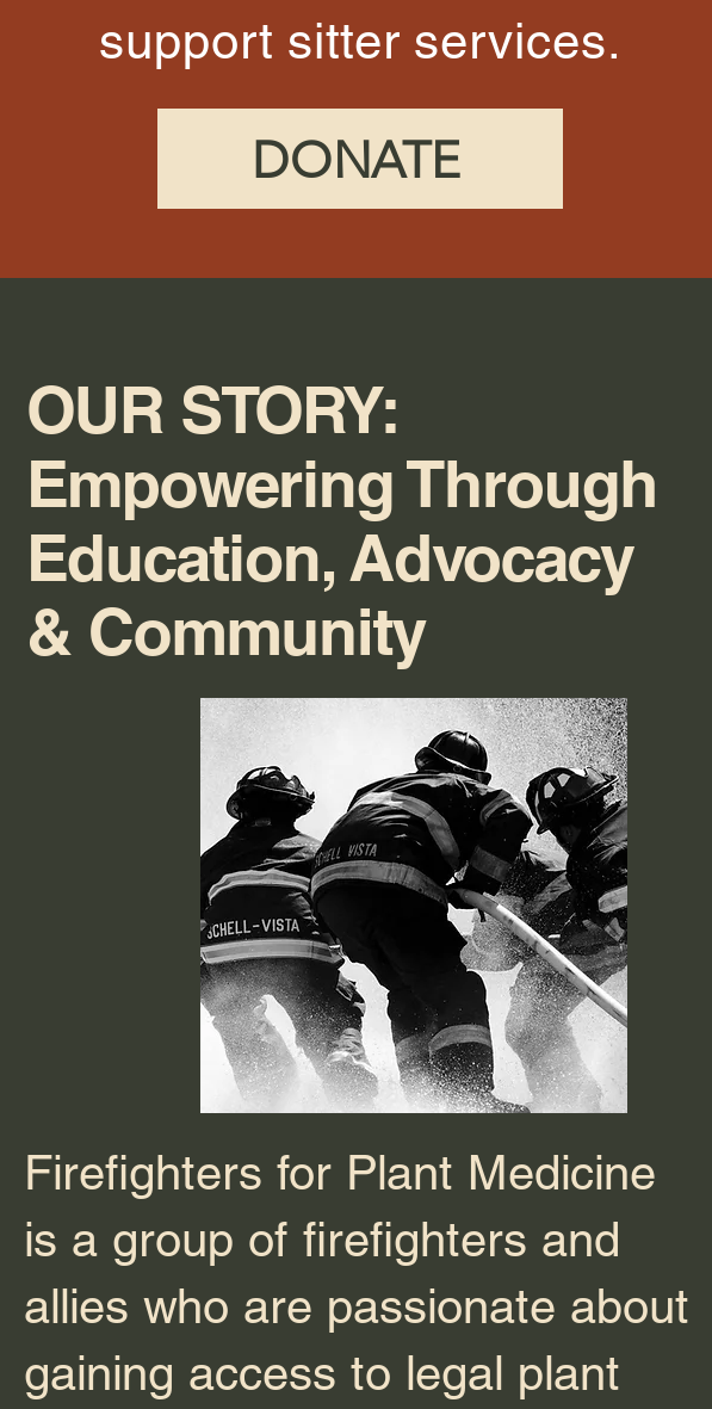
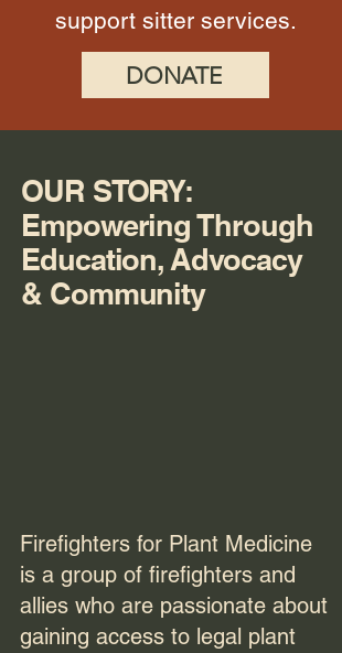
[198,696,630,1116] [image] -> none

